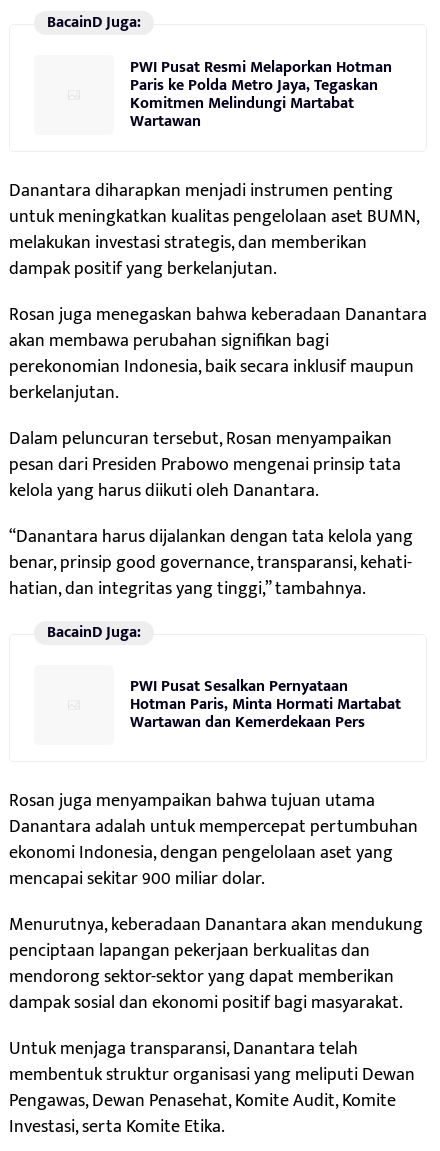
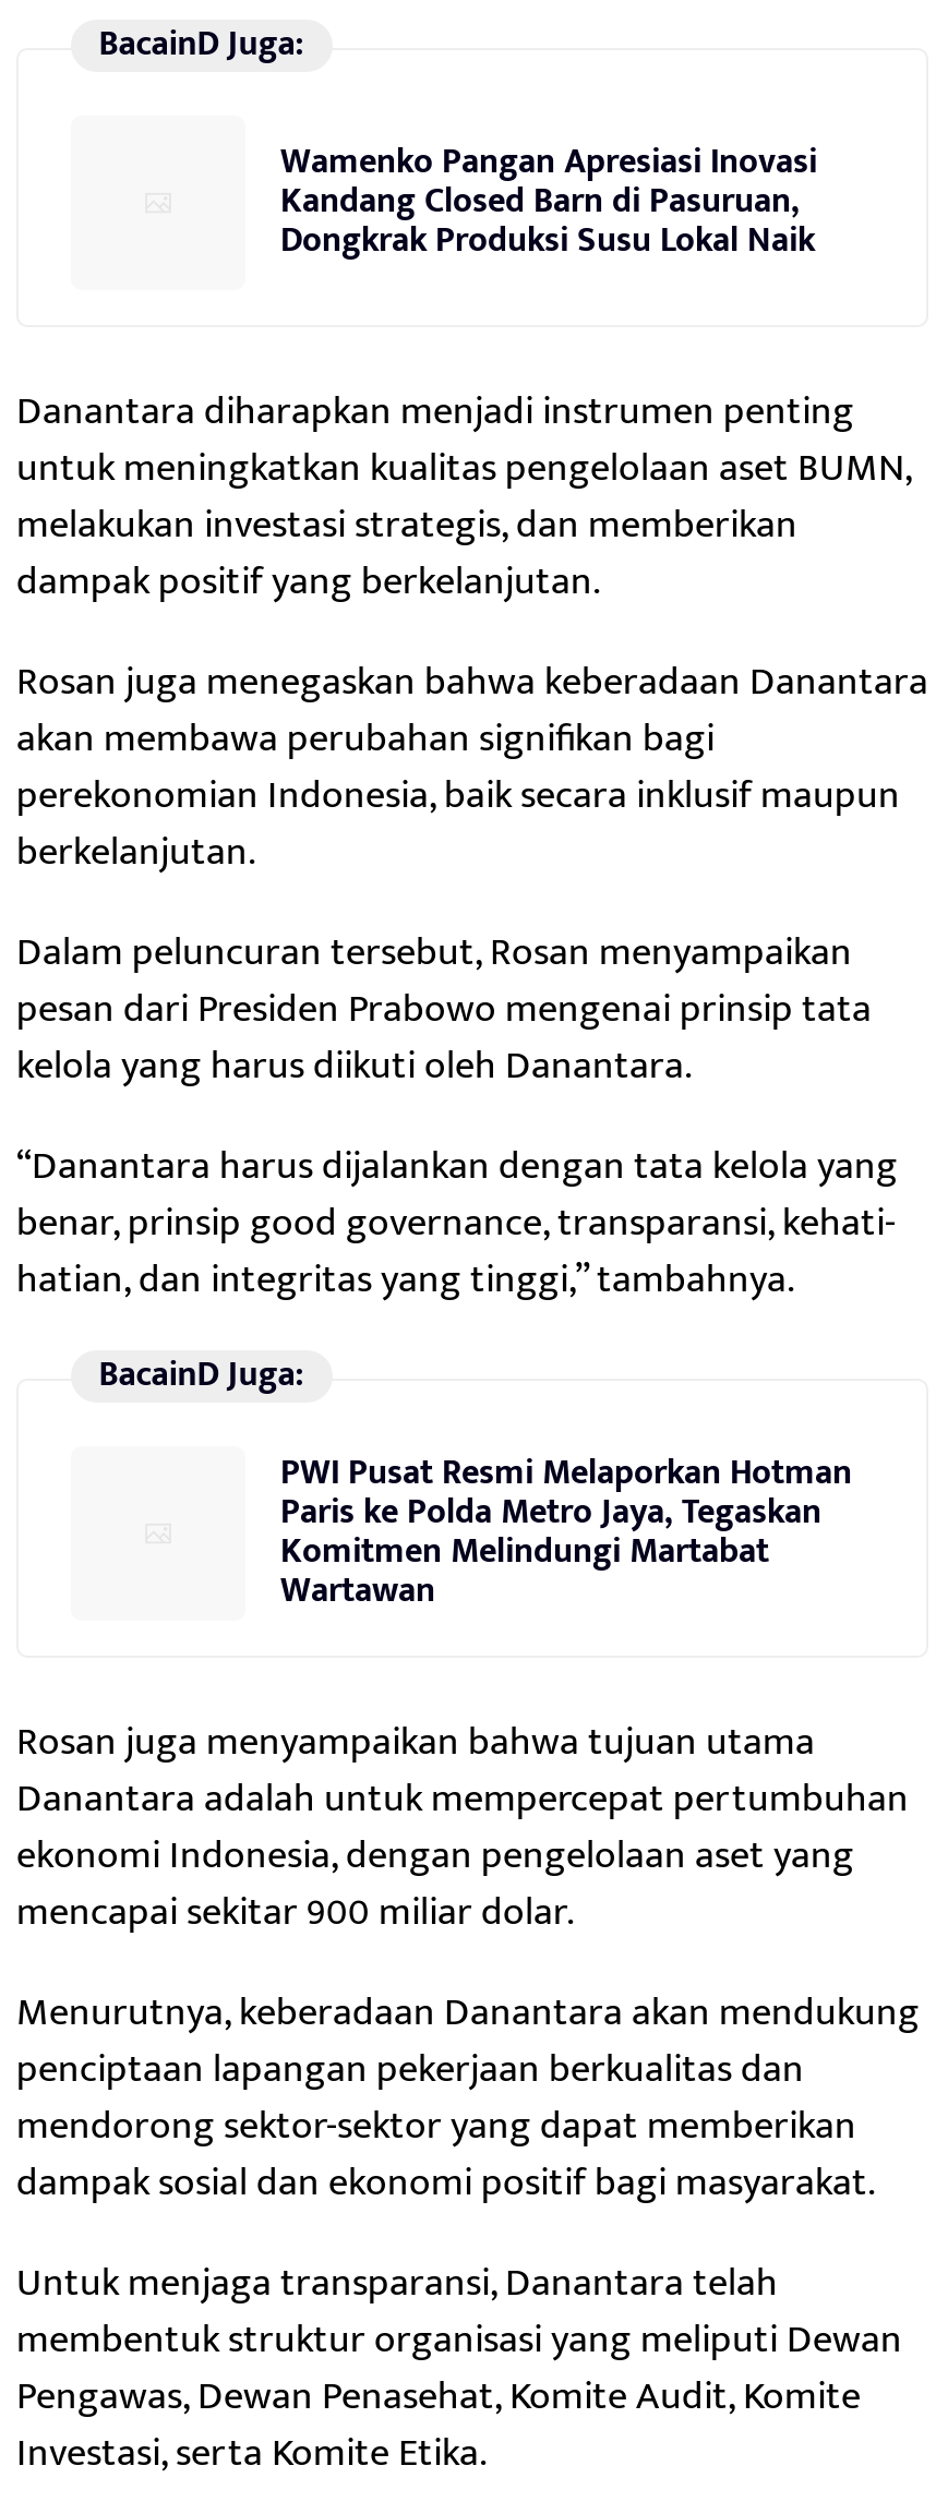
none -> [280,133,817,271] Wamenko Pangan Apresiasi Inovasi | Kandang Closed Barn di Pasuruan, | Dongkrak Produksi Susu Lokal Naik
moved [130,54,392,135] -> [280,1444,852,1621]: PWI Pusat Resmi Melaporkan Hotman | Paris ke Polda Metro Jaya, Tegaskan | Komitmen Melindungi Martabat | Wartawan
[130,673,401,736] PWI Pusat Sesalkan Pernyataan | Hotman Paris, Minta Hormati Martabat | Wartawan dan Kemerdekaan Pers -> none

